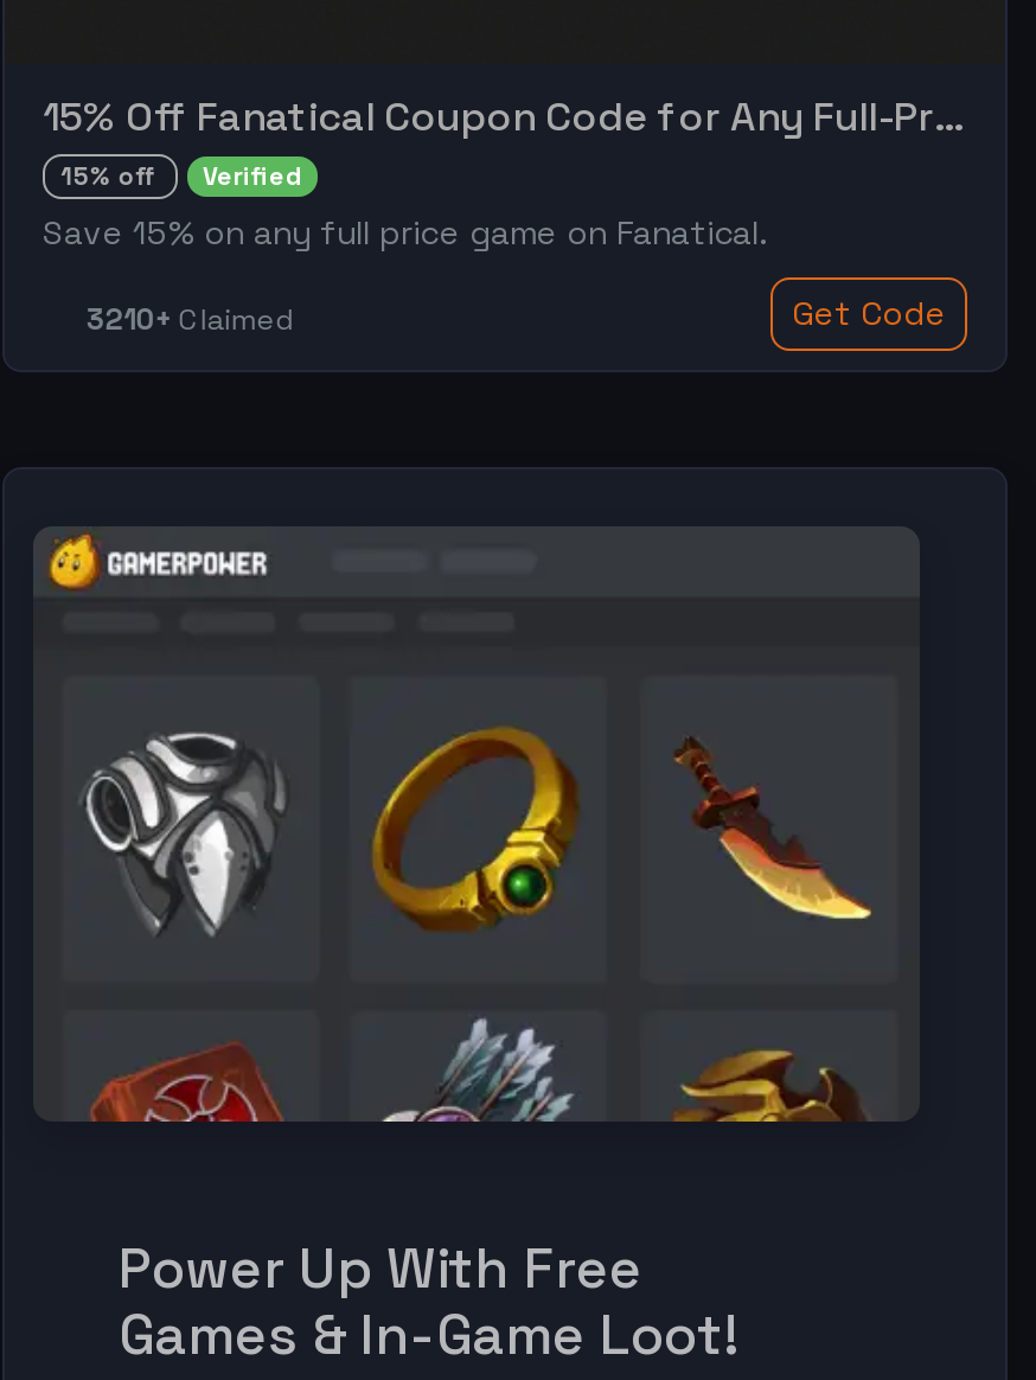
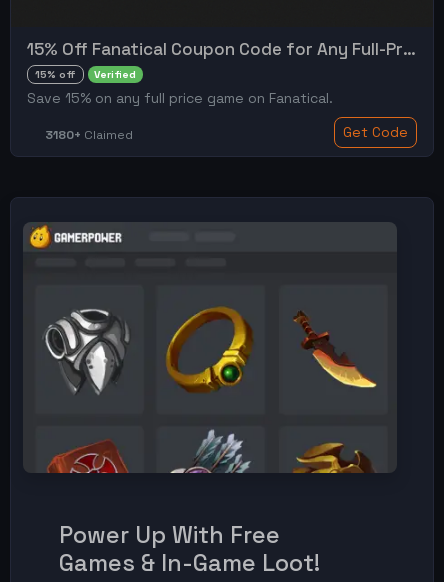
[86,301,295,339] 3210+ Claimed -> [45,127,133,143] 3180+ Claimed

